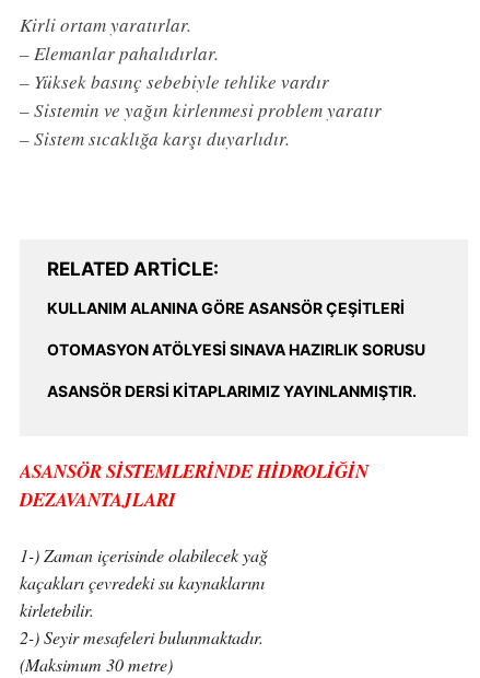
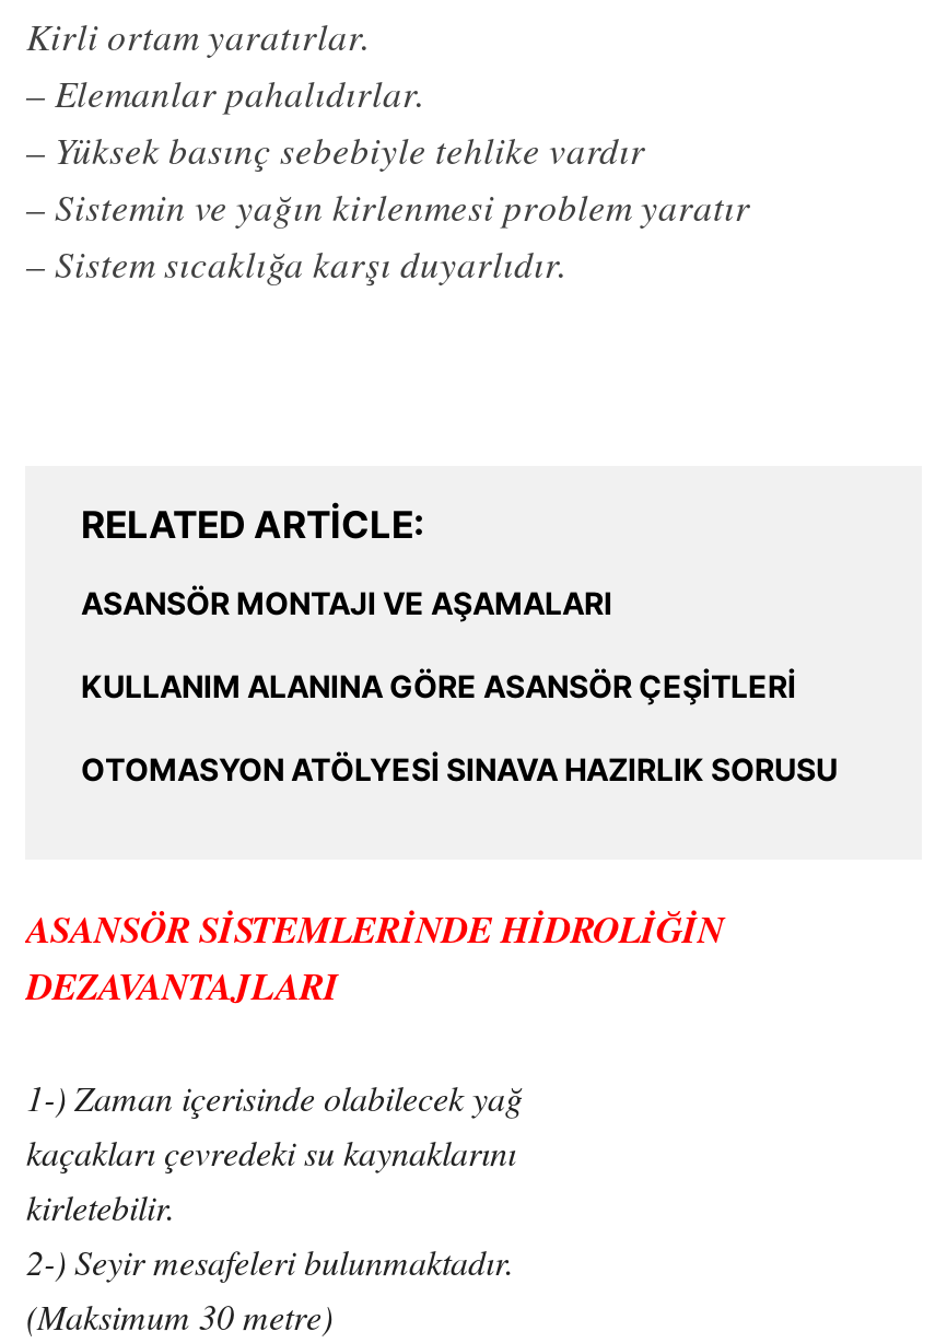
none -> [81,584,612,621] ASANSÖR MONTAJI VE AŞAMALARI
moved [48,299,426,359] -> [81,667,838,787]: KULLANIM ALANINA GÖRE ASANSÖR ÇEŞİTLERİ | OTOMASYON ATÖLYESİ SINAVA HAZIRLIK SORUSU
[48,382,417,400] ASANSÖR DERSİ KİTAPLARIMIZ YAYINLANMIŞTIR. -> none

